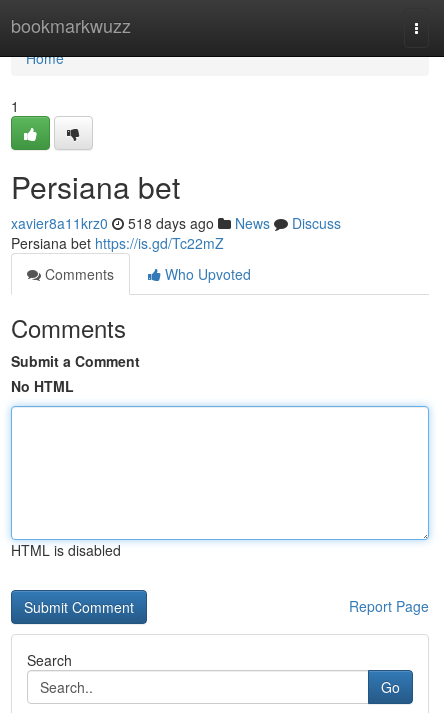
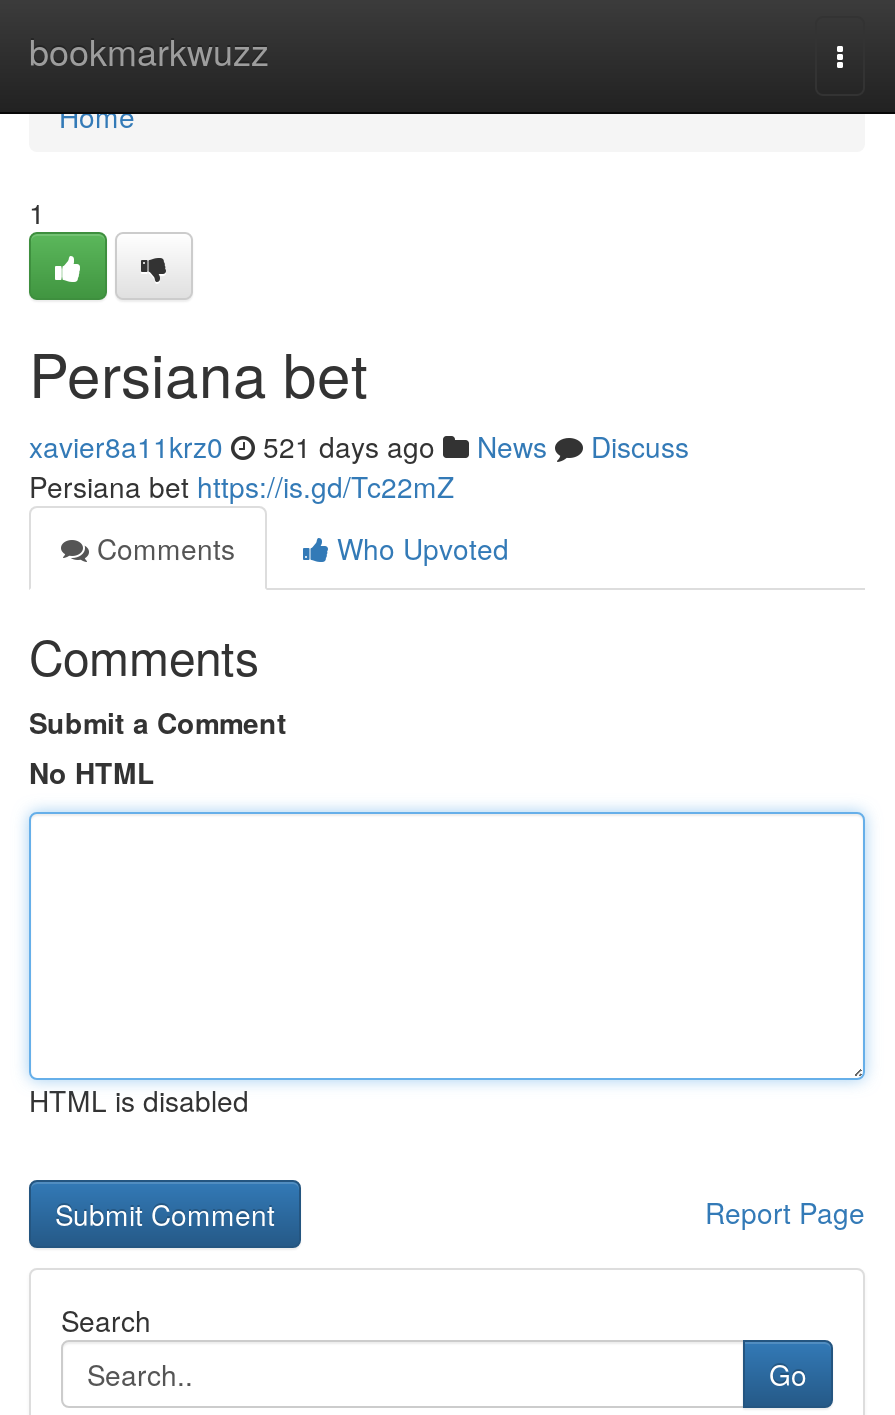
[11,213,341,233] xavier8a11krz0 518 days ago News Discuss -> [29,426,689,466] xavier8a11krz0 521 days ago News Discuss

